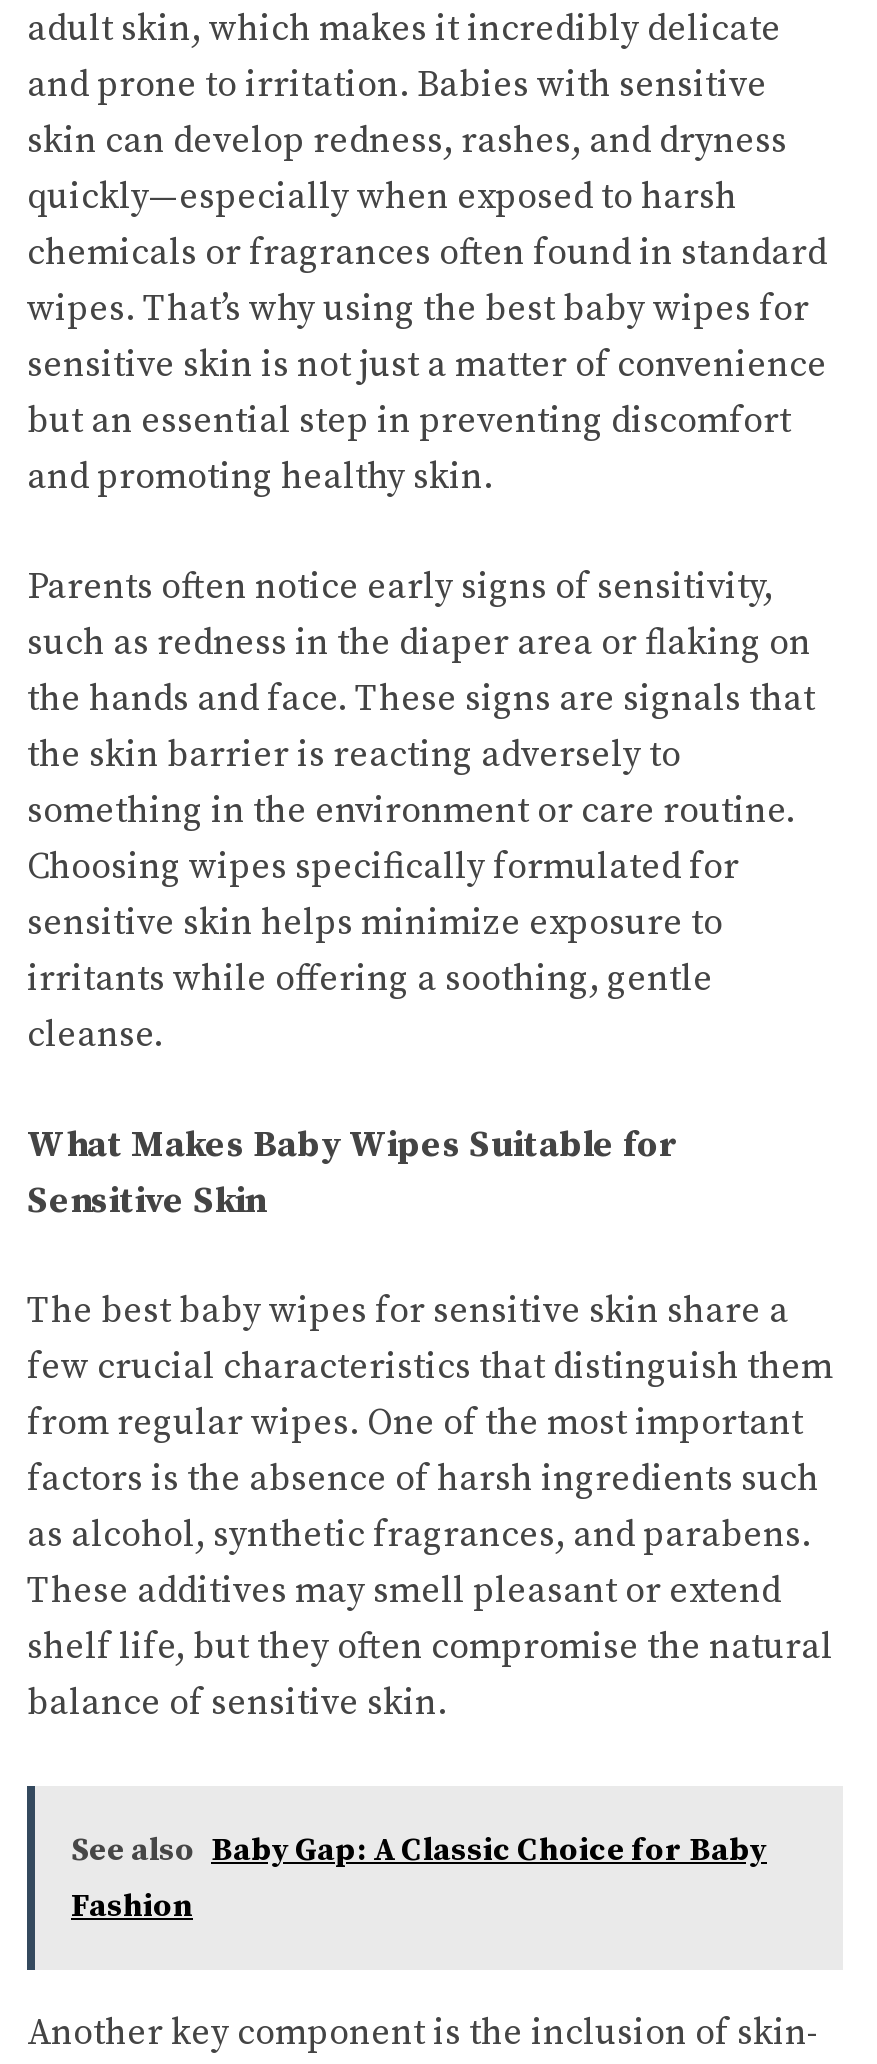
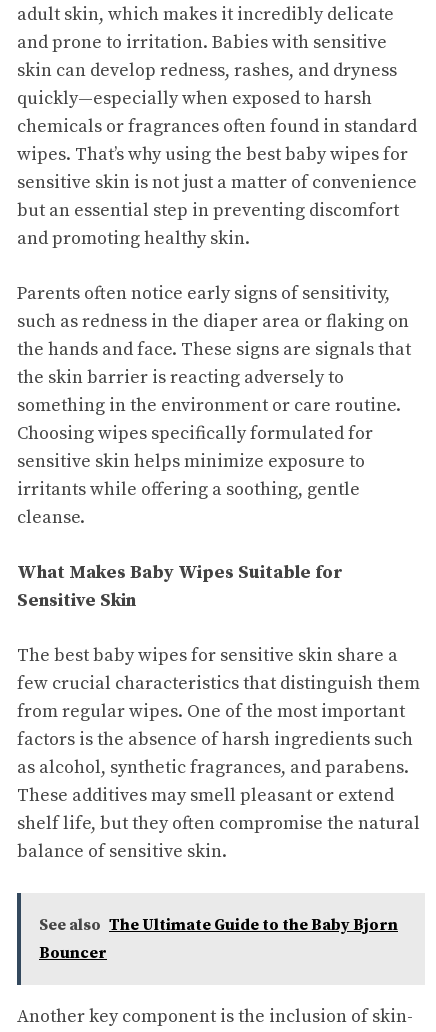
[71,1830,767,1926] See also Baby Gap: A Classic Choice for Baby | Fashion -> [39,915,398,963] See also The Ultimate Guide to the Baby Bjorn | Bouncer

